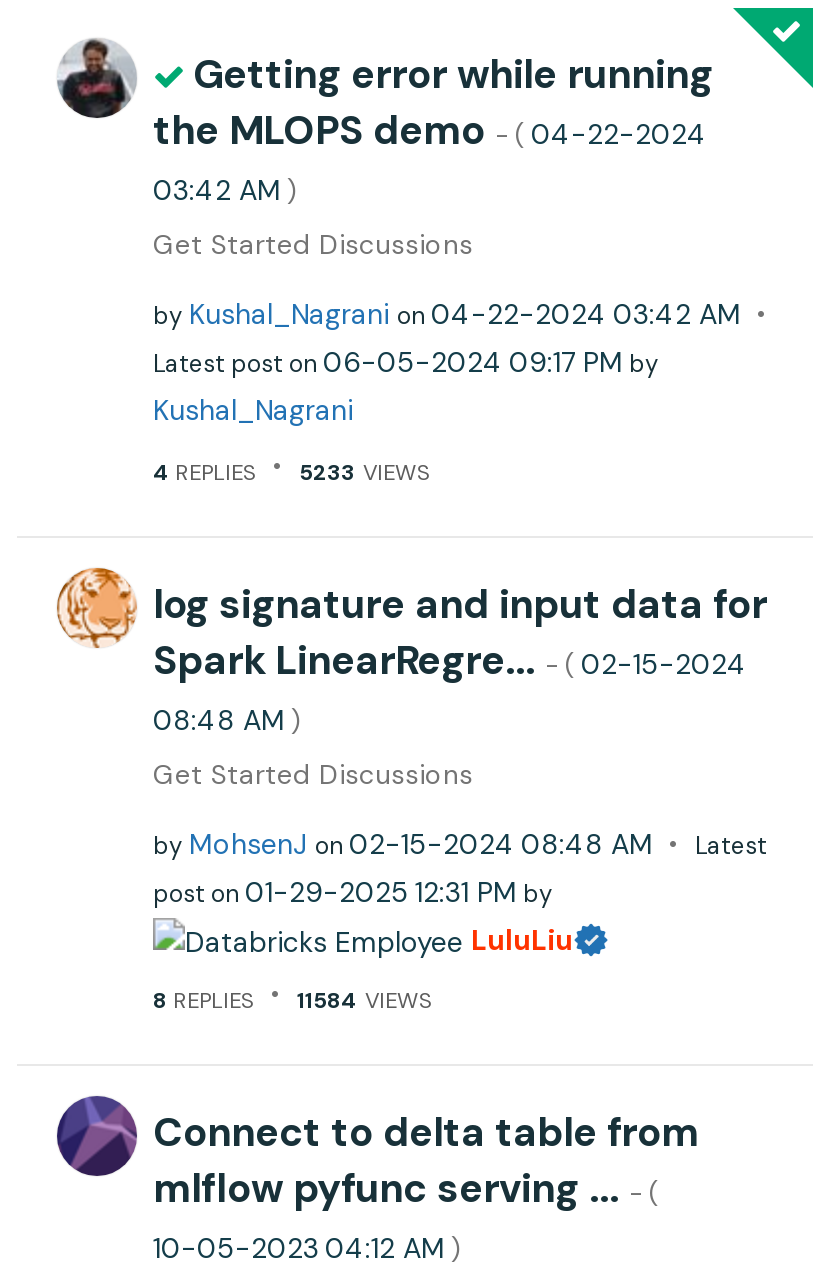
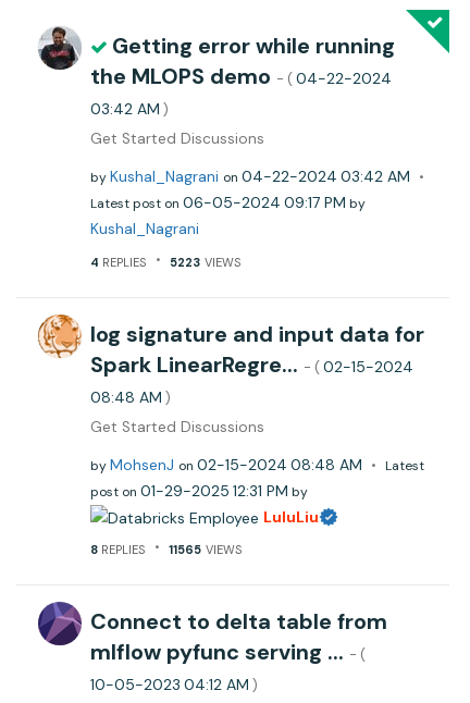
[153,457,429,485] 4 REPLIES 5233 VIEWS -> [90,254,240,269] 4 REPLIES 5223 VIEWS
[153,987,431,1015] 8 REPLIES 11584 VIEWS -> [90,542,242,558] 8 REPLIES 11565 VIEWS

